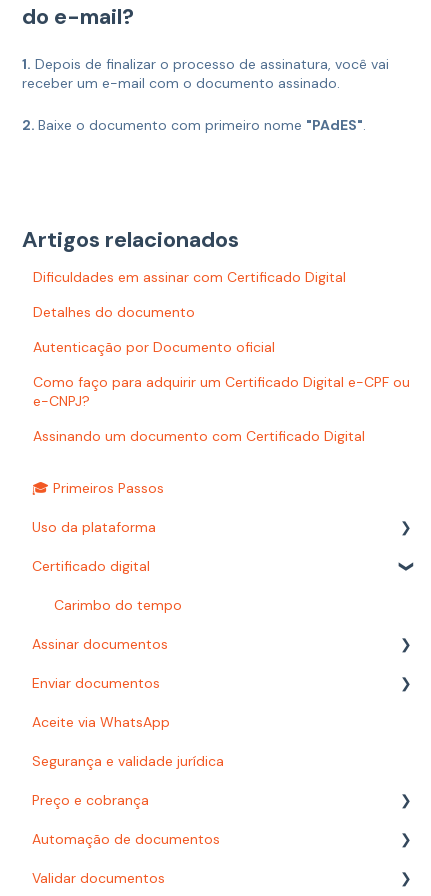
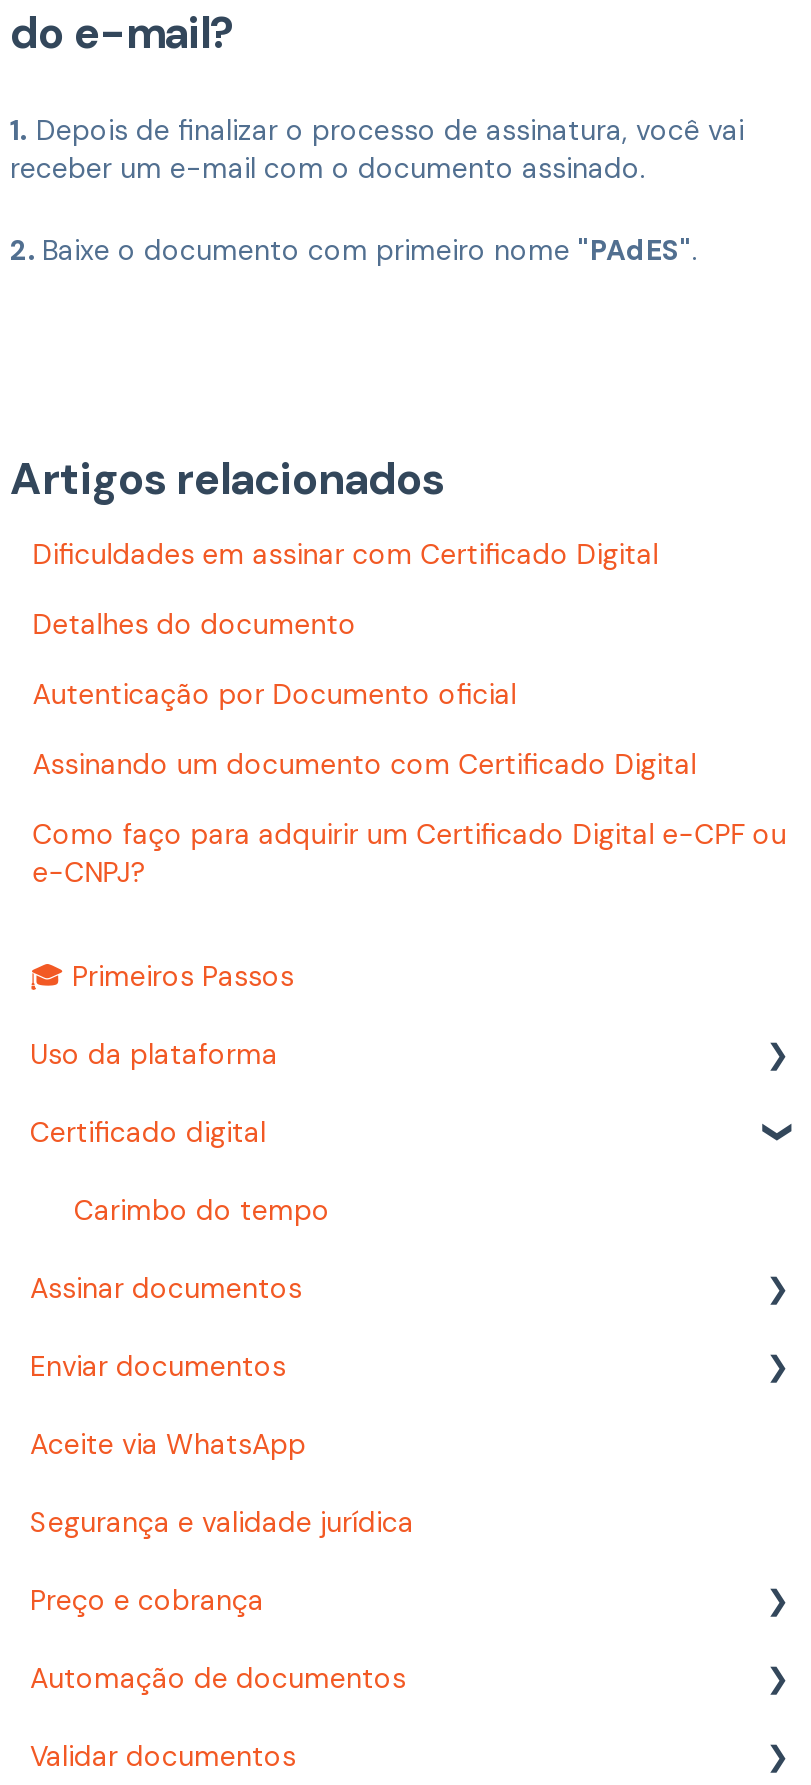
moved [33,373,410,410] -> [32,816,786,890]: Como faço para adquirir um Certificado Digital e-CPF ou | e-CNPJ?
moved [33,427,365,445] -> [32,746,696,782]: Assinando um documento com Certificado Digital

